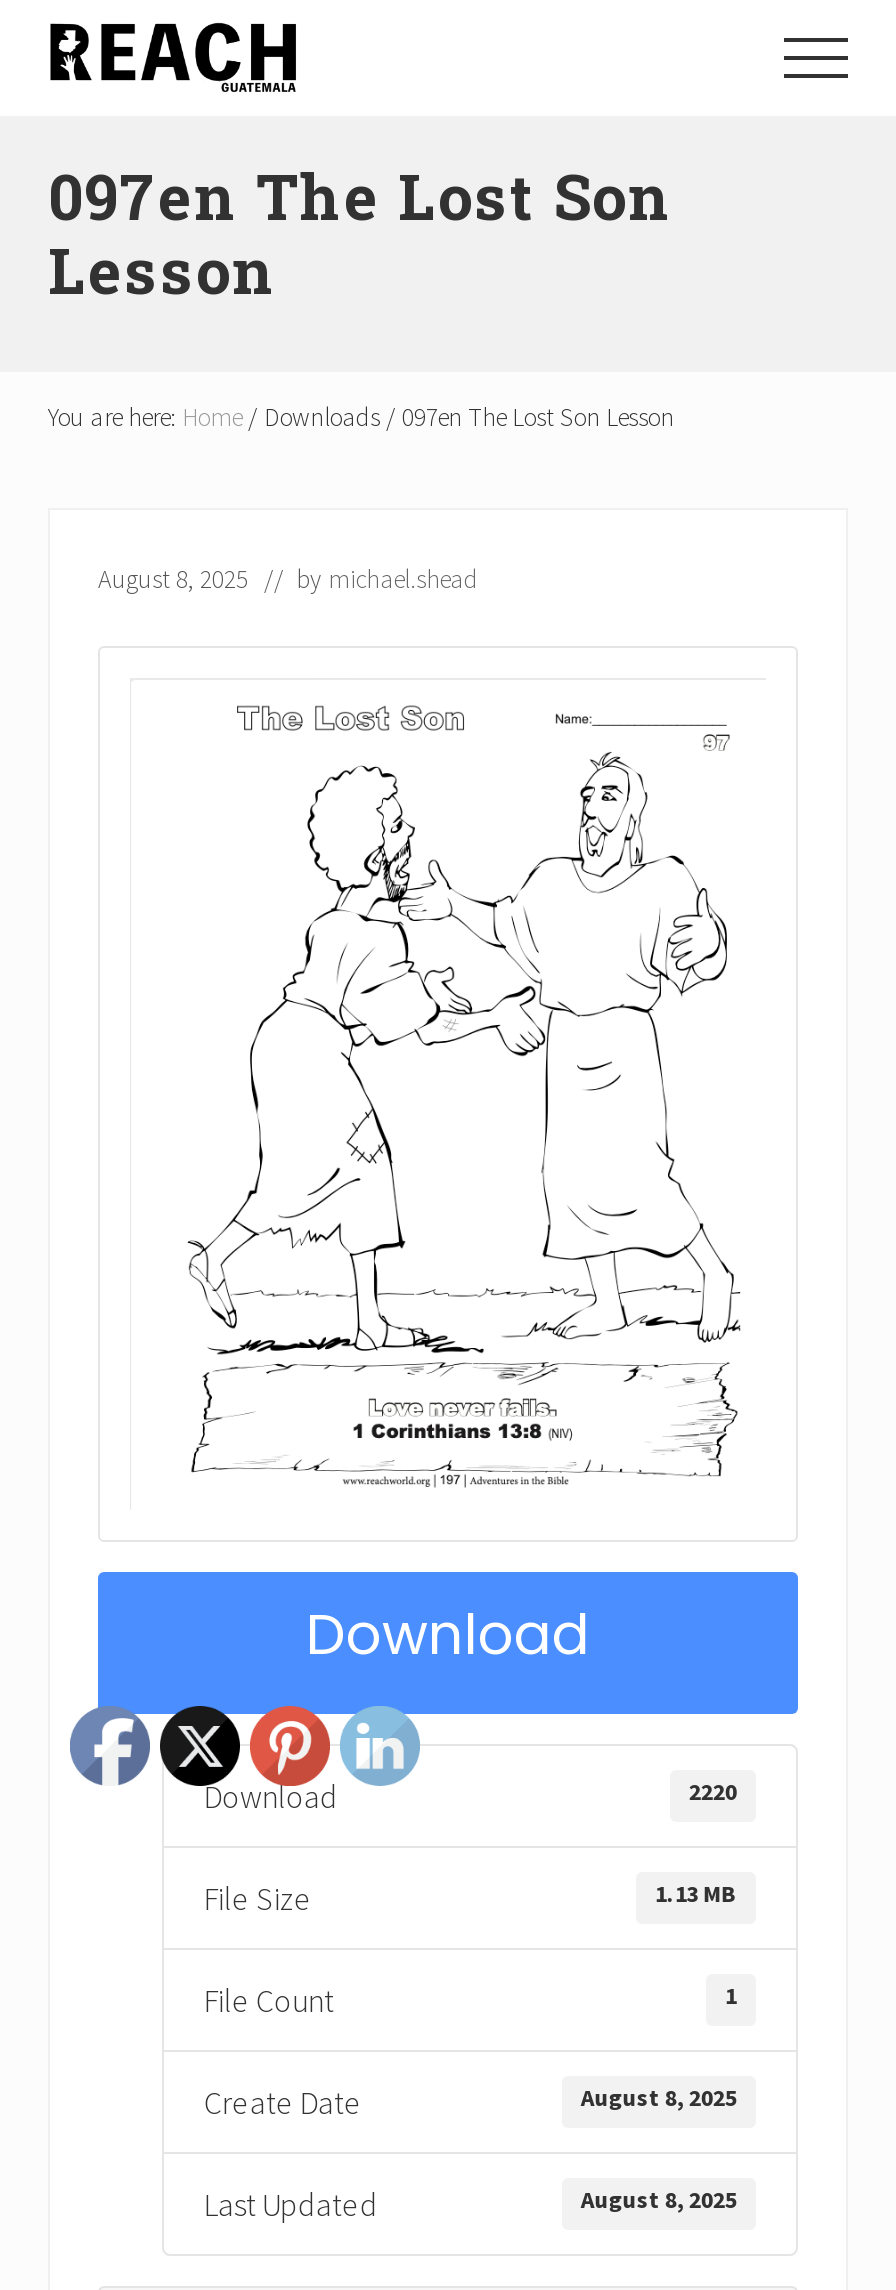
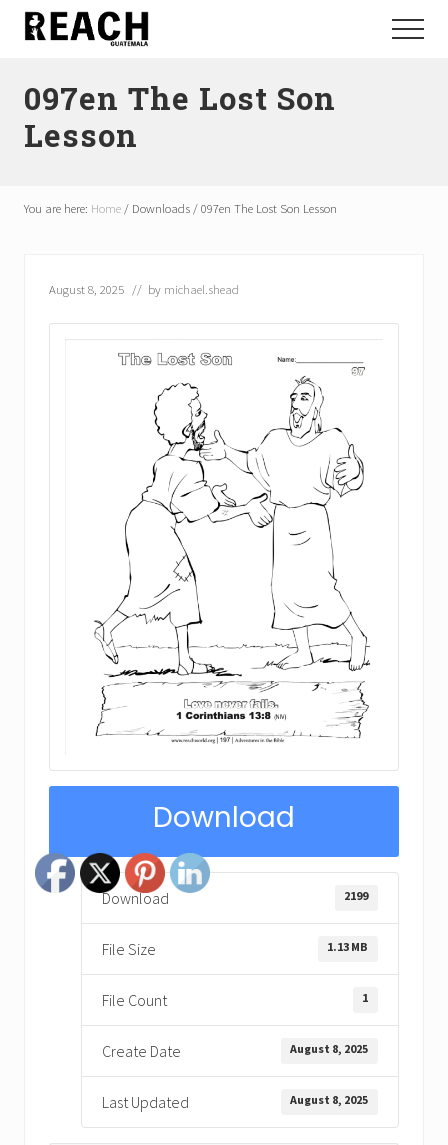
[689,1776,737,1806] 2220 -> [344,888,368,903] 2199

